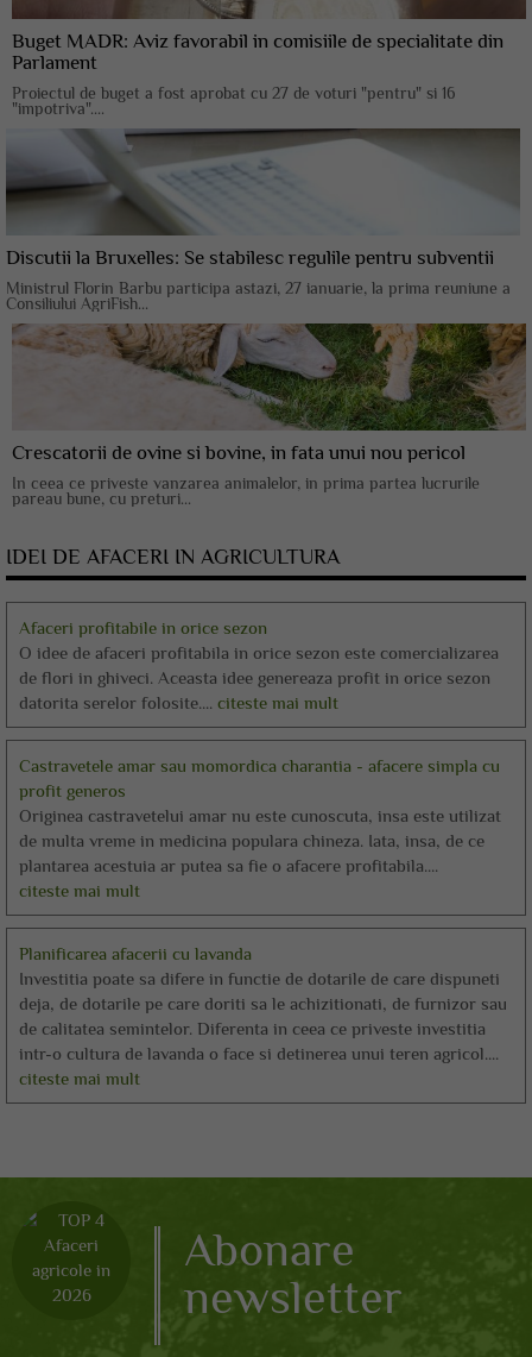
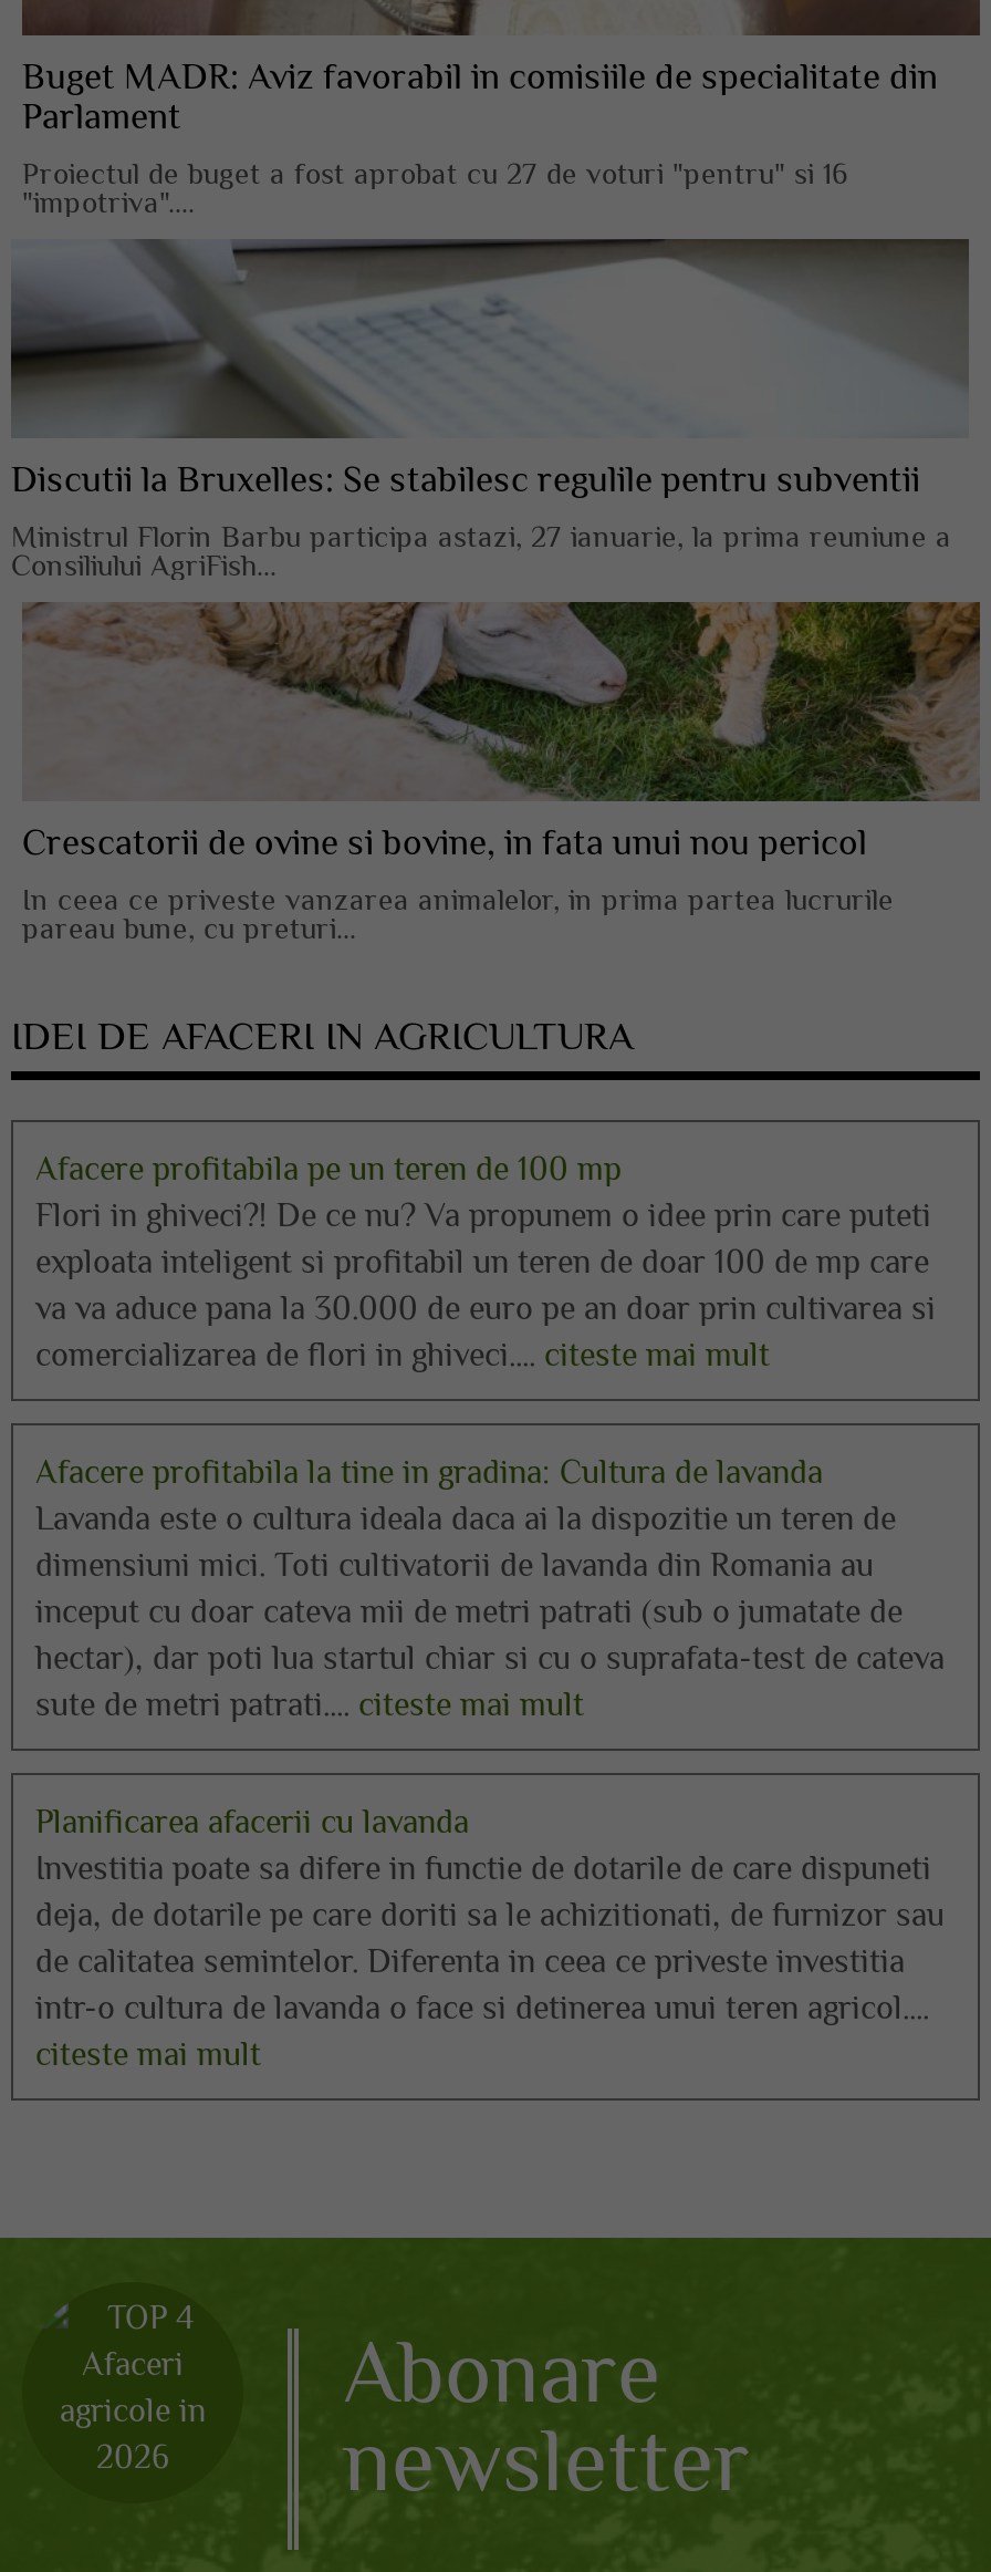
[19,617,499,712] Afaceri profitabile in orice sezon | O idee de afaceri profitabila in orice sezon este comercializarea | de flori in ghiveci. Aceasta idee genereaza profit in orice sezon | datorita serelor folosite.... citeste mai mult -> [35,1149,936,1372] Afacere profitabila pe un teren de 100 mp | Flori in ghiveci?! De ce nu? Va propunem o idee prin care puteti | exploata inteligent si profitabil un teren de doar 100 de mp care | va va aduce pana la 30.000 de euro pe an doar prin cultivarea si | comercializarea de flori in ghiveci.... citeste mai mult
[19,755,501,900] Castravetele amar sau momordica charantia - afacere simpla cu | profit generos | Originea castravetelui amar nu este cunoscuta, insa este utilizat | de multa vreme in medicina populara chineza. Iata, insa, de ce | plantarea acestuia ar putea sa fie o afacere profitabila.... | citeste mai mult -> [35,1452,945,1722] Afacere profitabila la tine in gradina: Cultura de lavanda | Lavanda este o cultura ideala daca ai la dispozitie un teren de | dimensiuni mici. Toti cultivatorii de lavanda din Romania au | inceput cu doar cateva mii de metri patrati (sub o jumatate de | hectar), dar poti lua startul chiar si cu o suprafata-test de cateva | sute de metri patrati.... citeste mai mult

